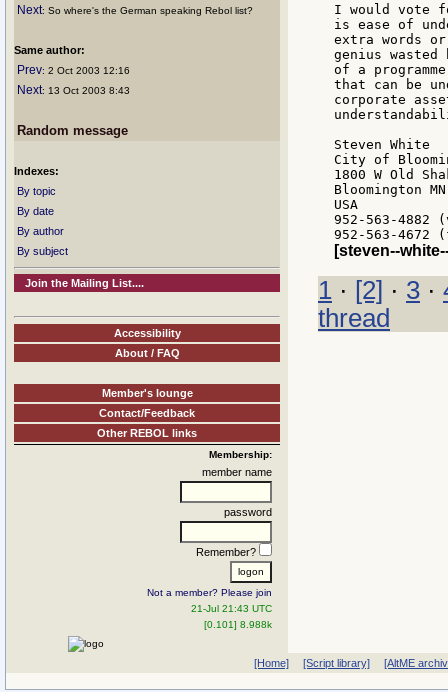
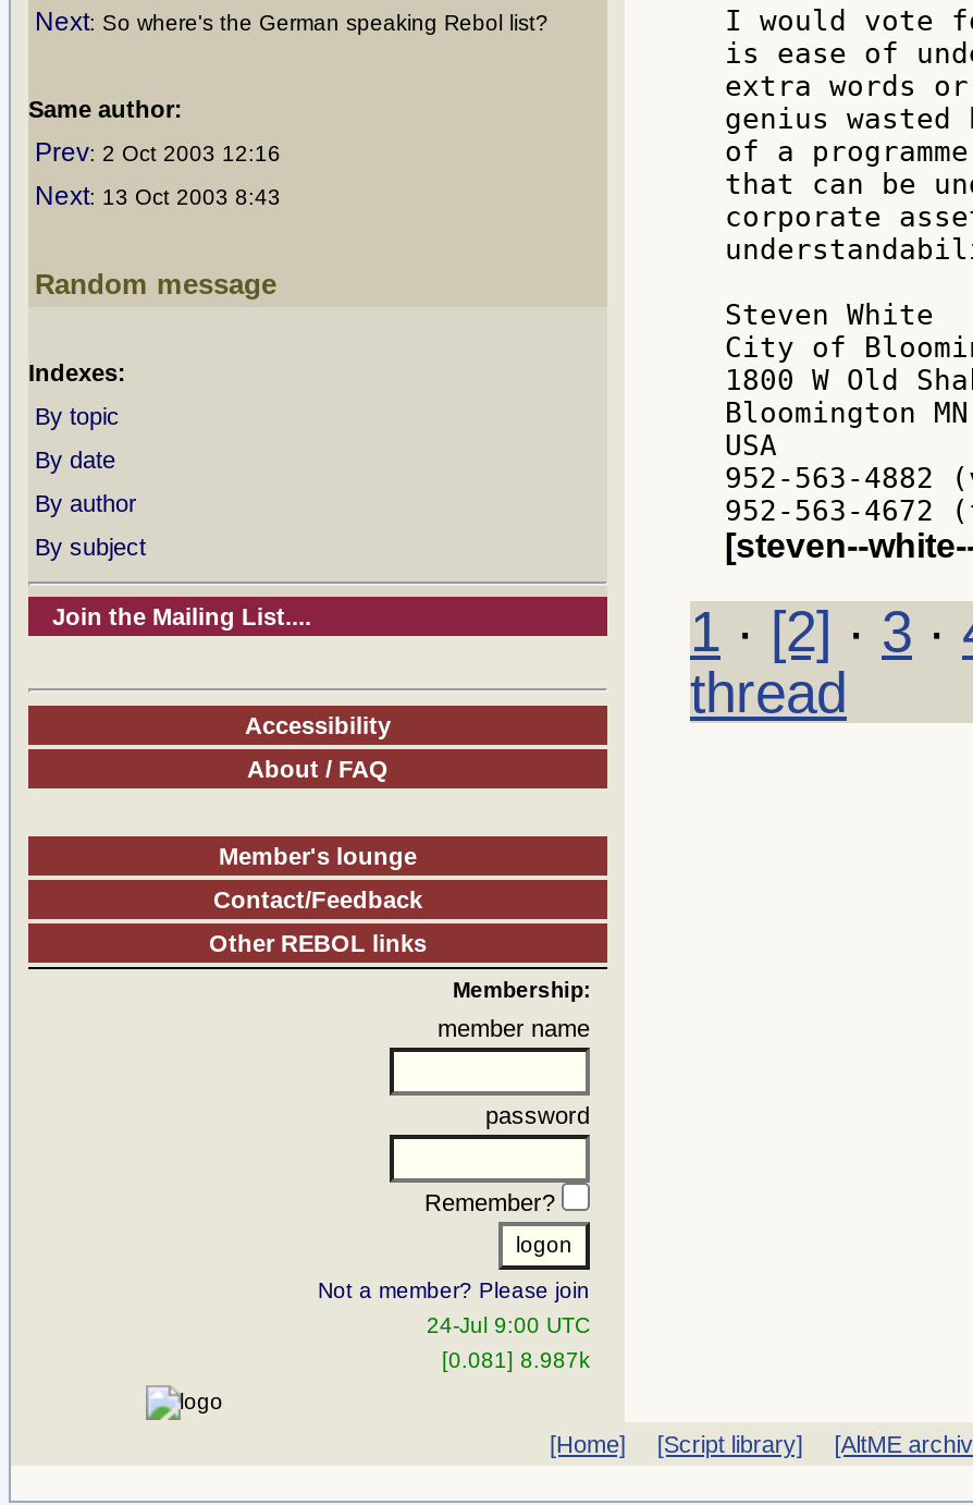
[191,603,272,614] 21-Jul 21:43 UTC -> [427,1313,590,1337] 24-Jul 9:00 UTC
[204,619,272,630] [0.101] 8.988k -> [442,1348,590,1372] [0.081] 8.987k

